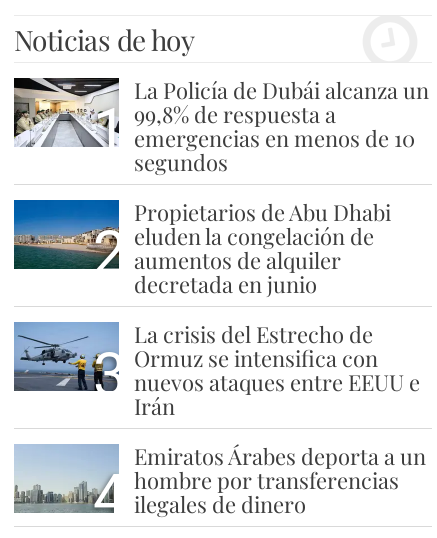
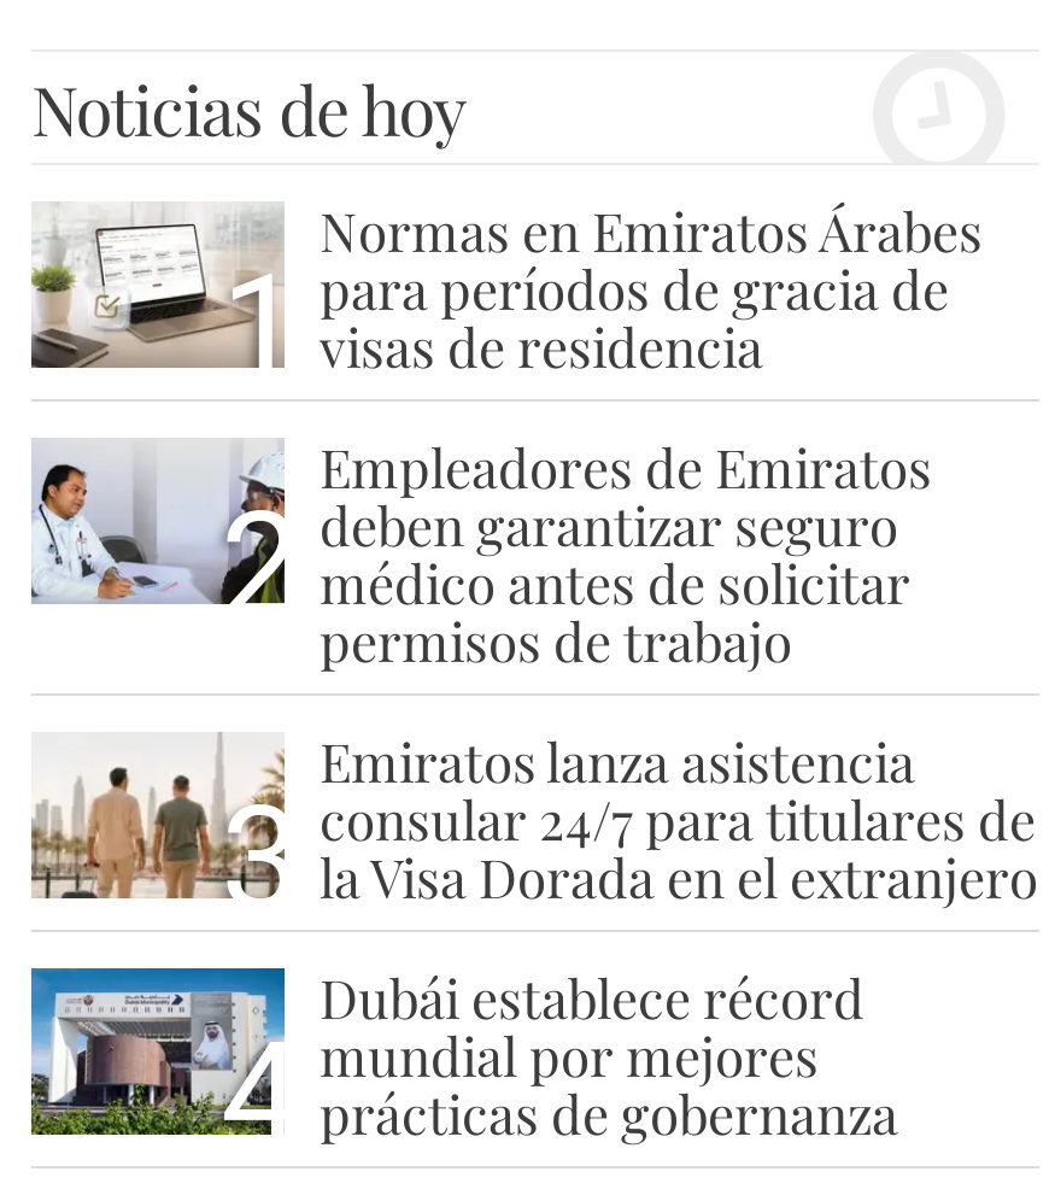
[13,75,428,177] [image] | La Policía de Dubái alcanza un | 99,8% de respuesta a | emergencias en menos de 10 | segundos -> [29,195,983,383] [image] | Normas en Emiratos Árabes | para períodos de gracia de | visas de residencia
[13,197,390,299] [image] | Propietarios de Abu Dhabi | eluden la congelación de | aumentos de alquiler | decretada en junio -> [29,431,932,677] [image] | Empleadores de Emiratos | deben garantizar seguro | médico antes de solicitar | permisos de trabajo
[13,319,419,421] [image] | La crisis del Estrecho de | Ormuz se intensifica con | nuevos ataques entre EEUU e | Irán -> [29,726,1038,914] [image] | Emiratos lanza asistencia | consular 24/7 para titulares de | la Visa Dorada en el extranjero
[14,441,425,519] [image] | Emiratos Árabes deporta a un | hombre por transferencias | ilegales de dinero -> [29,962,898,1150] [image] | Dubái establece récord | mundial por mejores | prácticas de gobernanza

